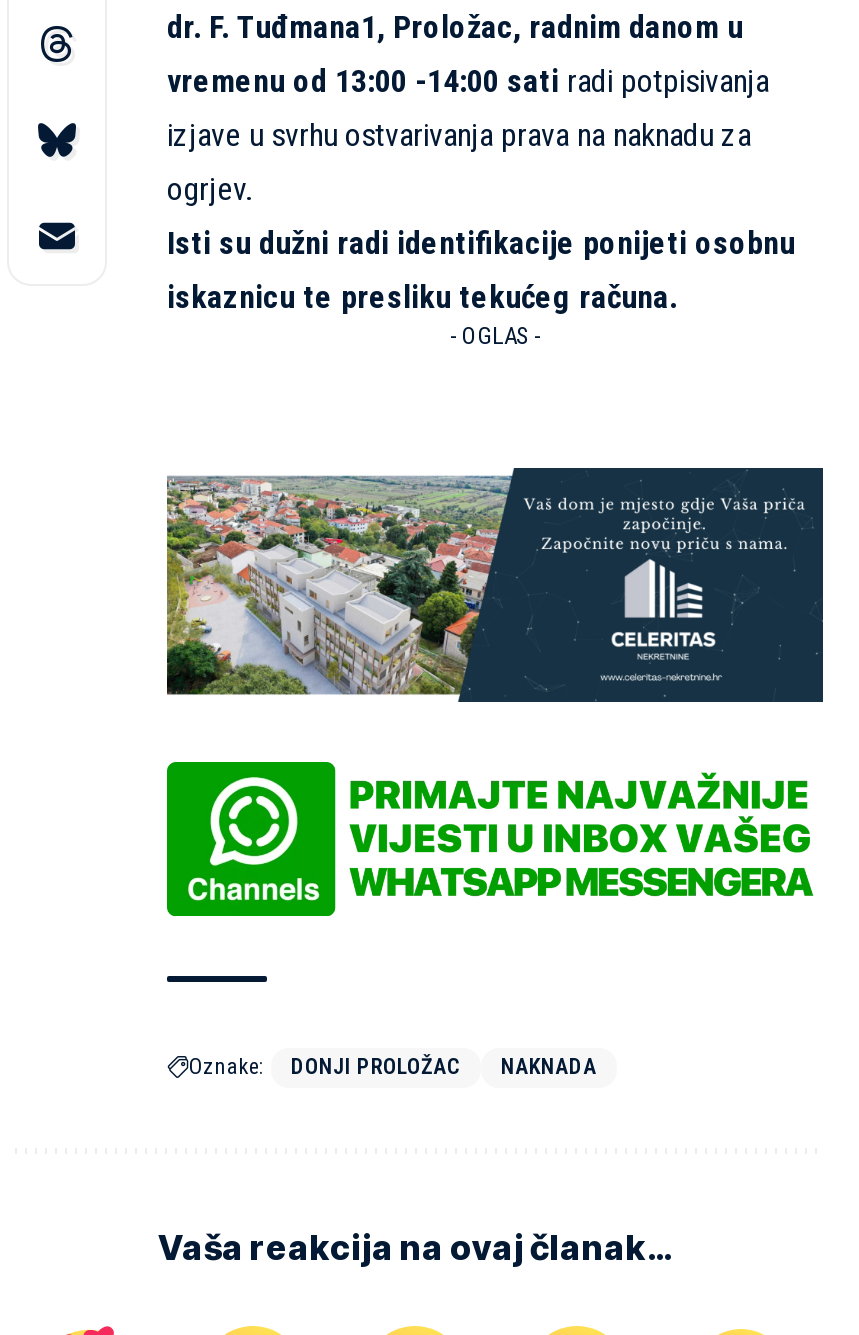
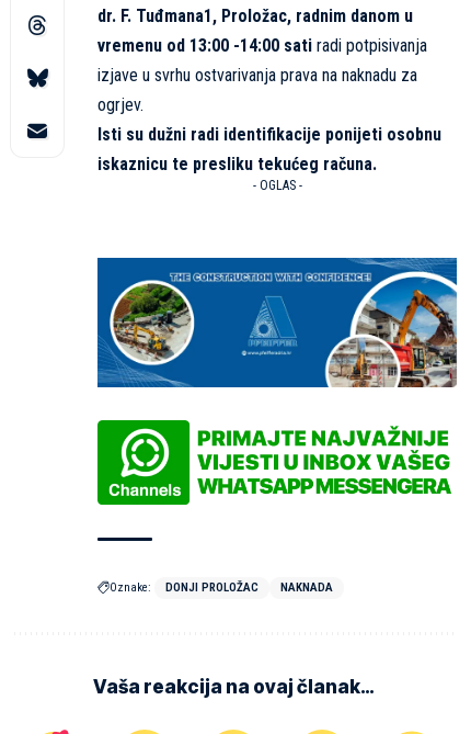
[165,466,825,704] [image] -> [96,257,458,388] [image]

